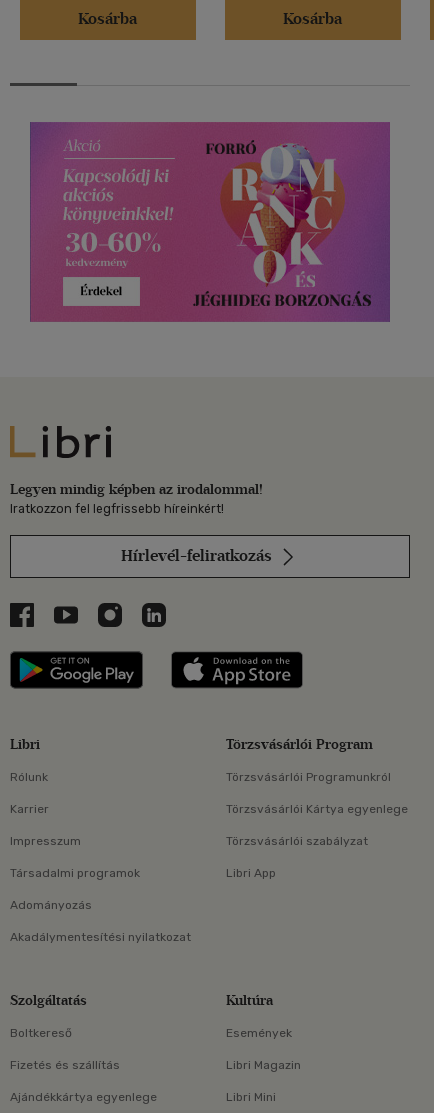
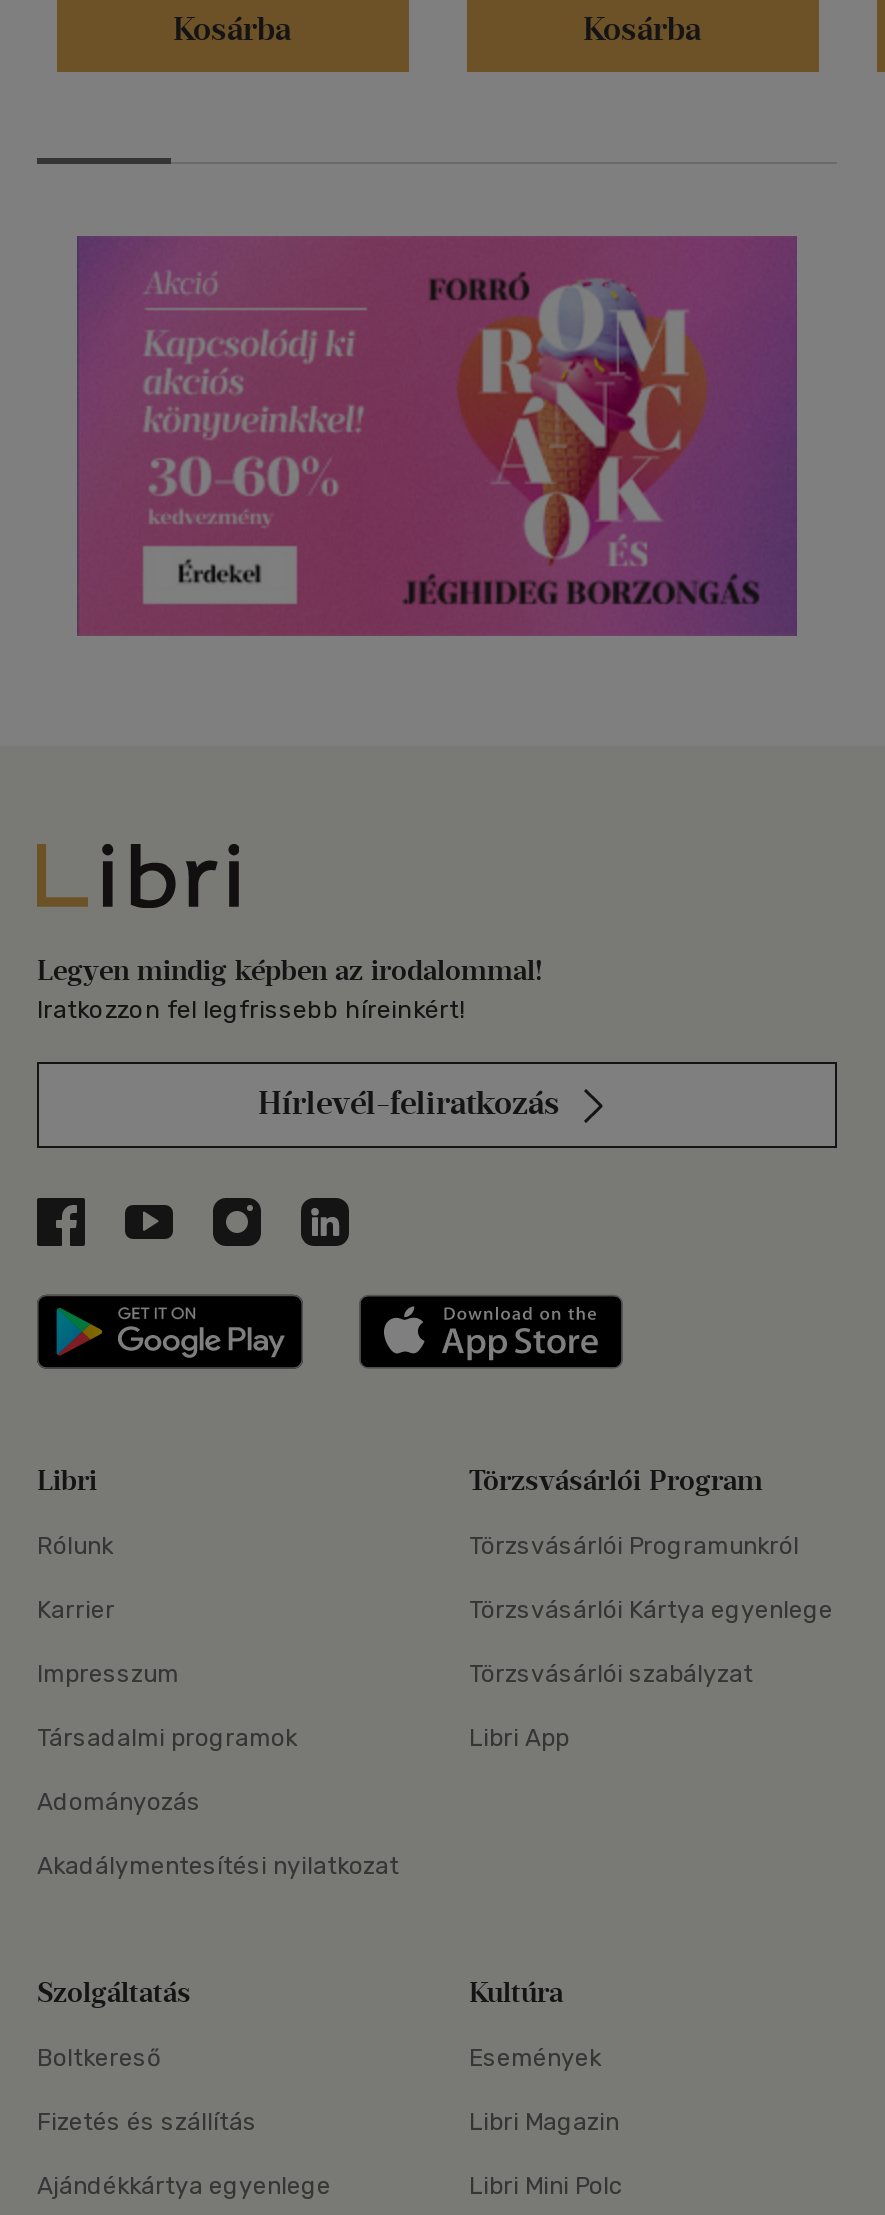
[226,1090,276,1104] Libri Mini -> [469,2172,623,2200] Libri Mini Polc

